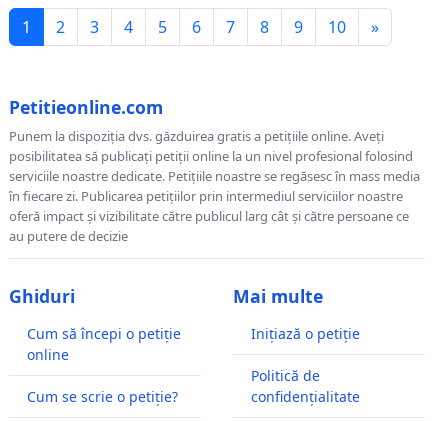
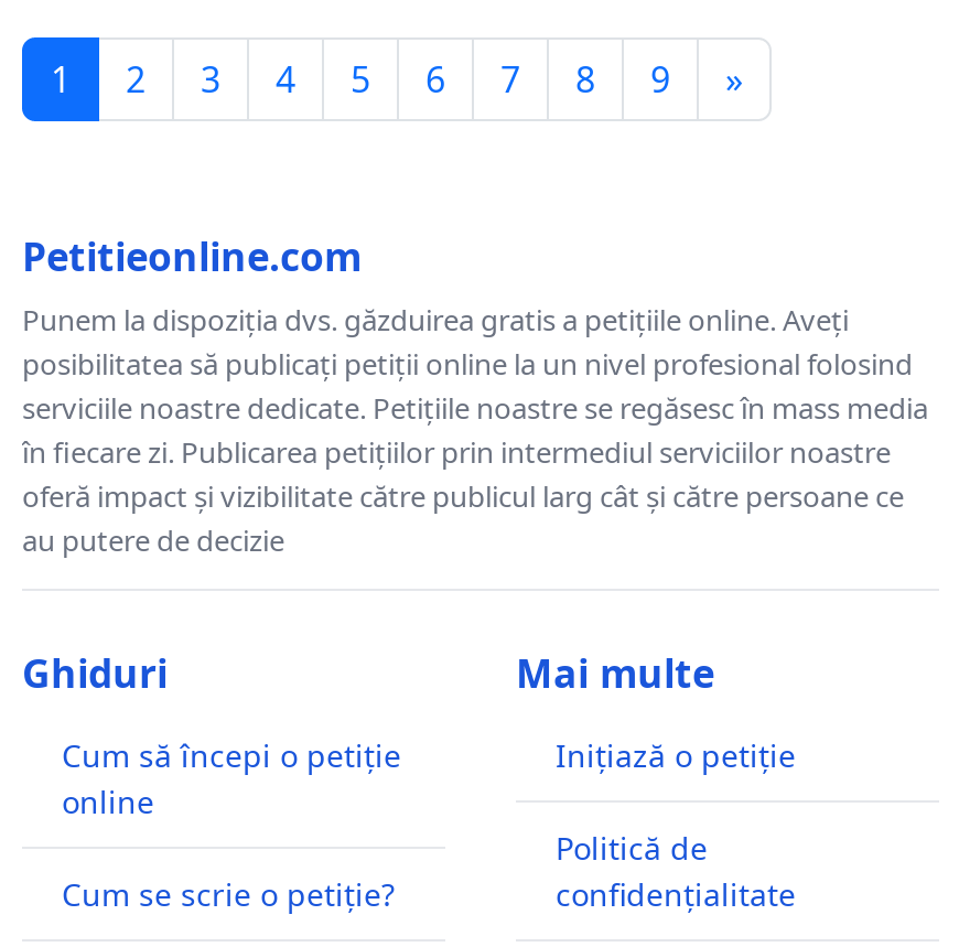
[328,16,346,38] 10 -> none

